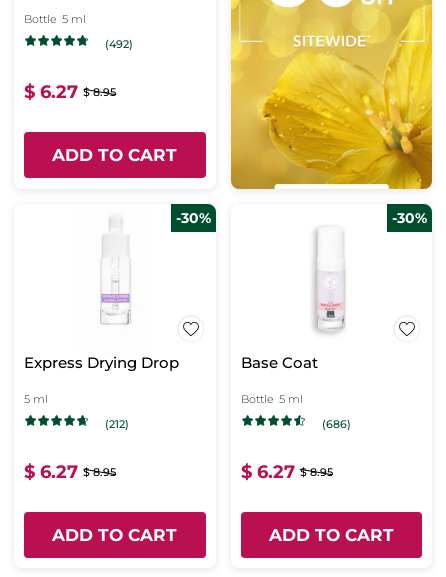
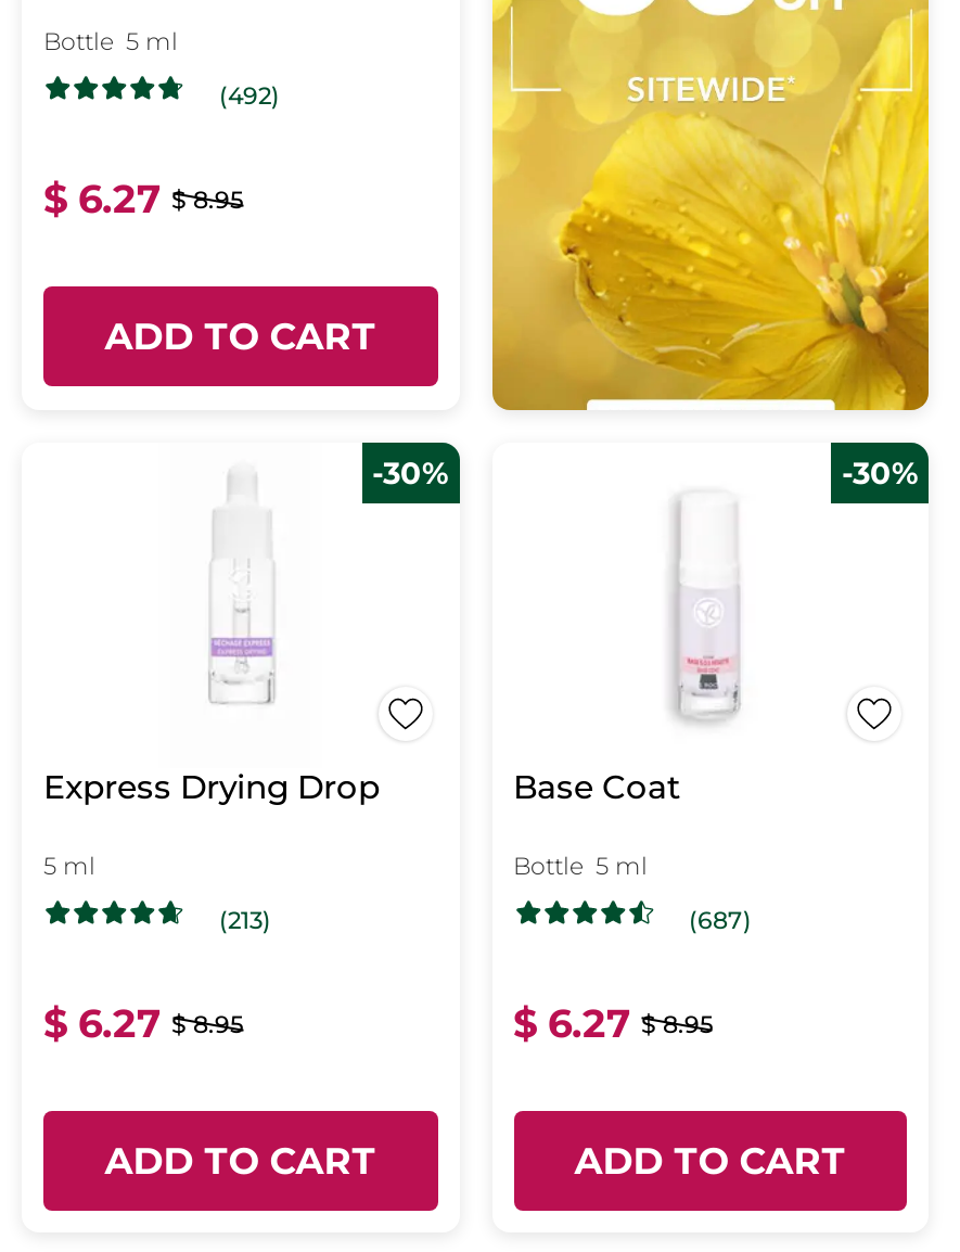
[105,417,129,431] (212) -> [219,905,271,936] (213)
[321,417,350,431] (686) -> [689,905,752,936] (687)

